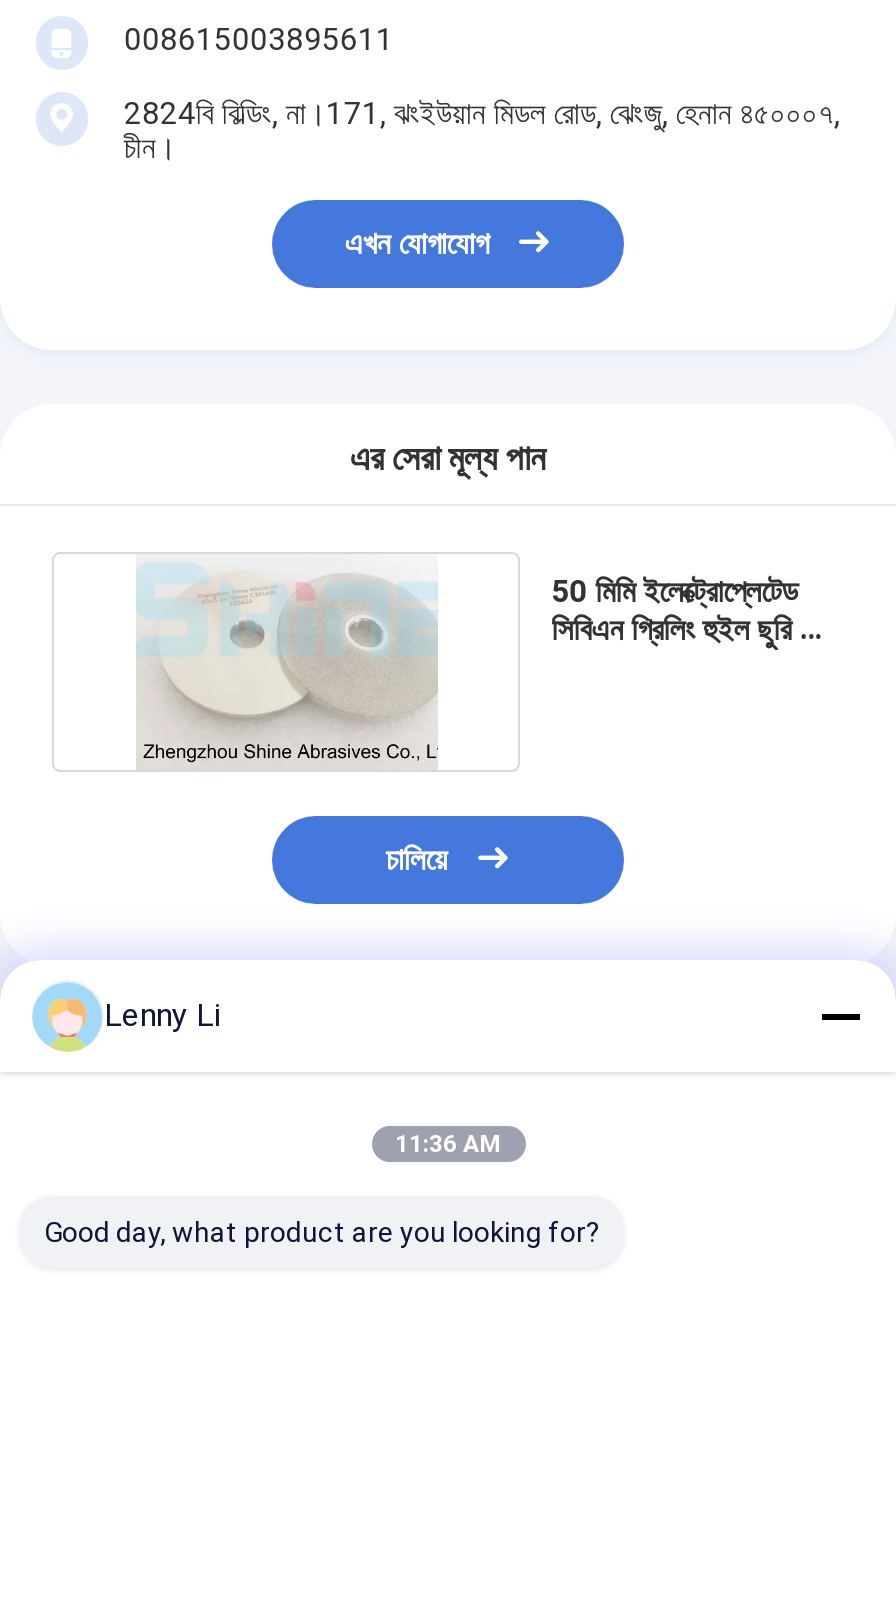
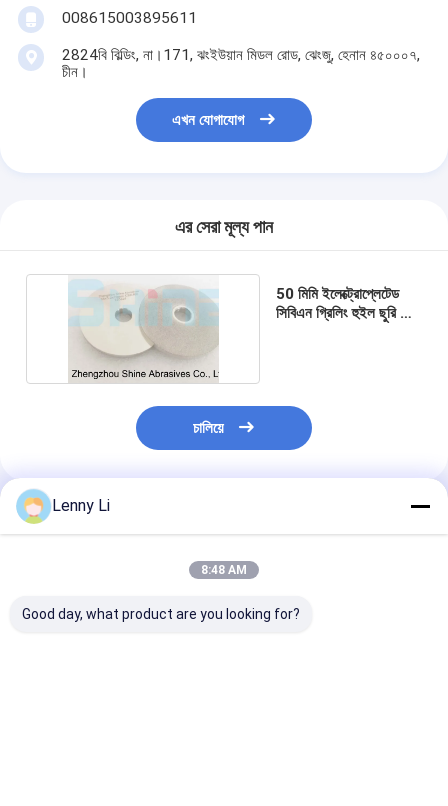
[395,1130,501,1158] 11:36 AM -> [201,563,247,577] 8:48 AM

